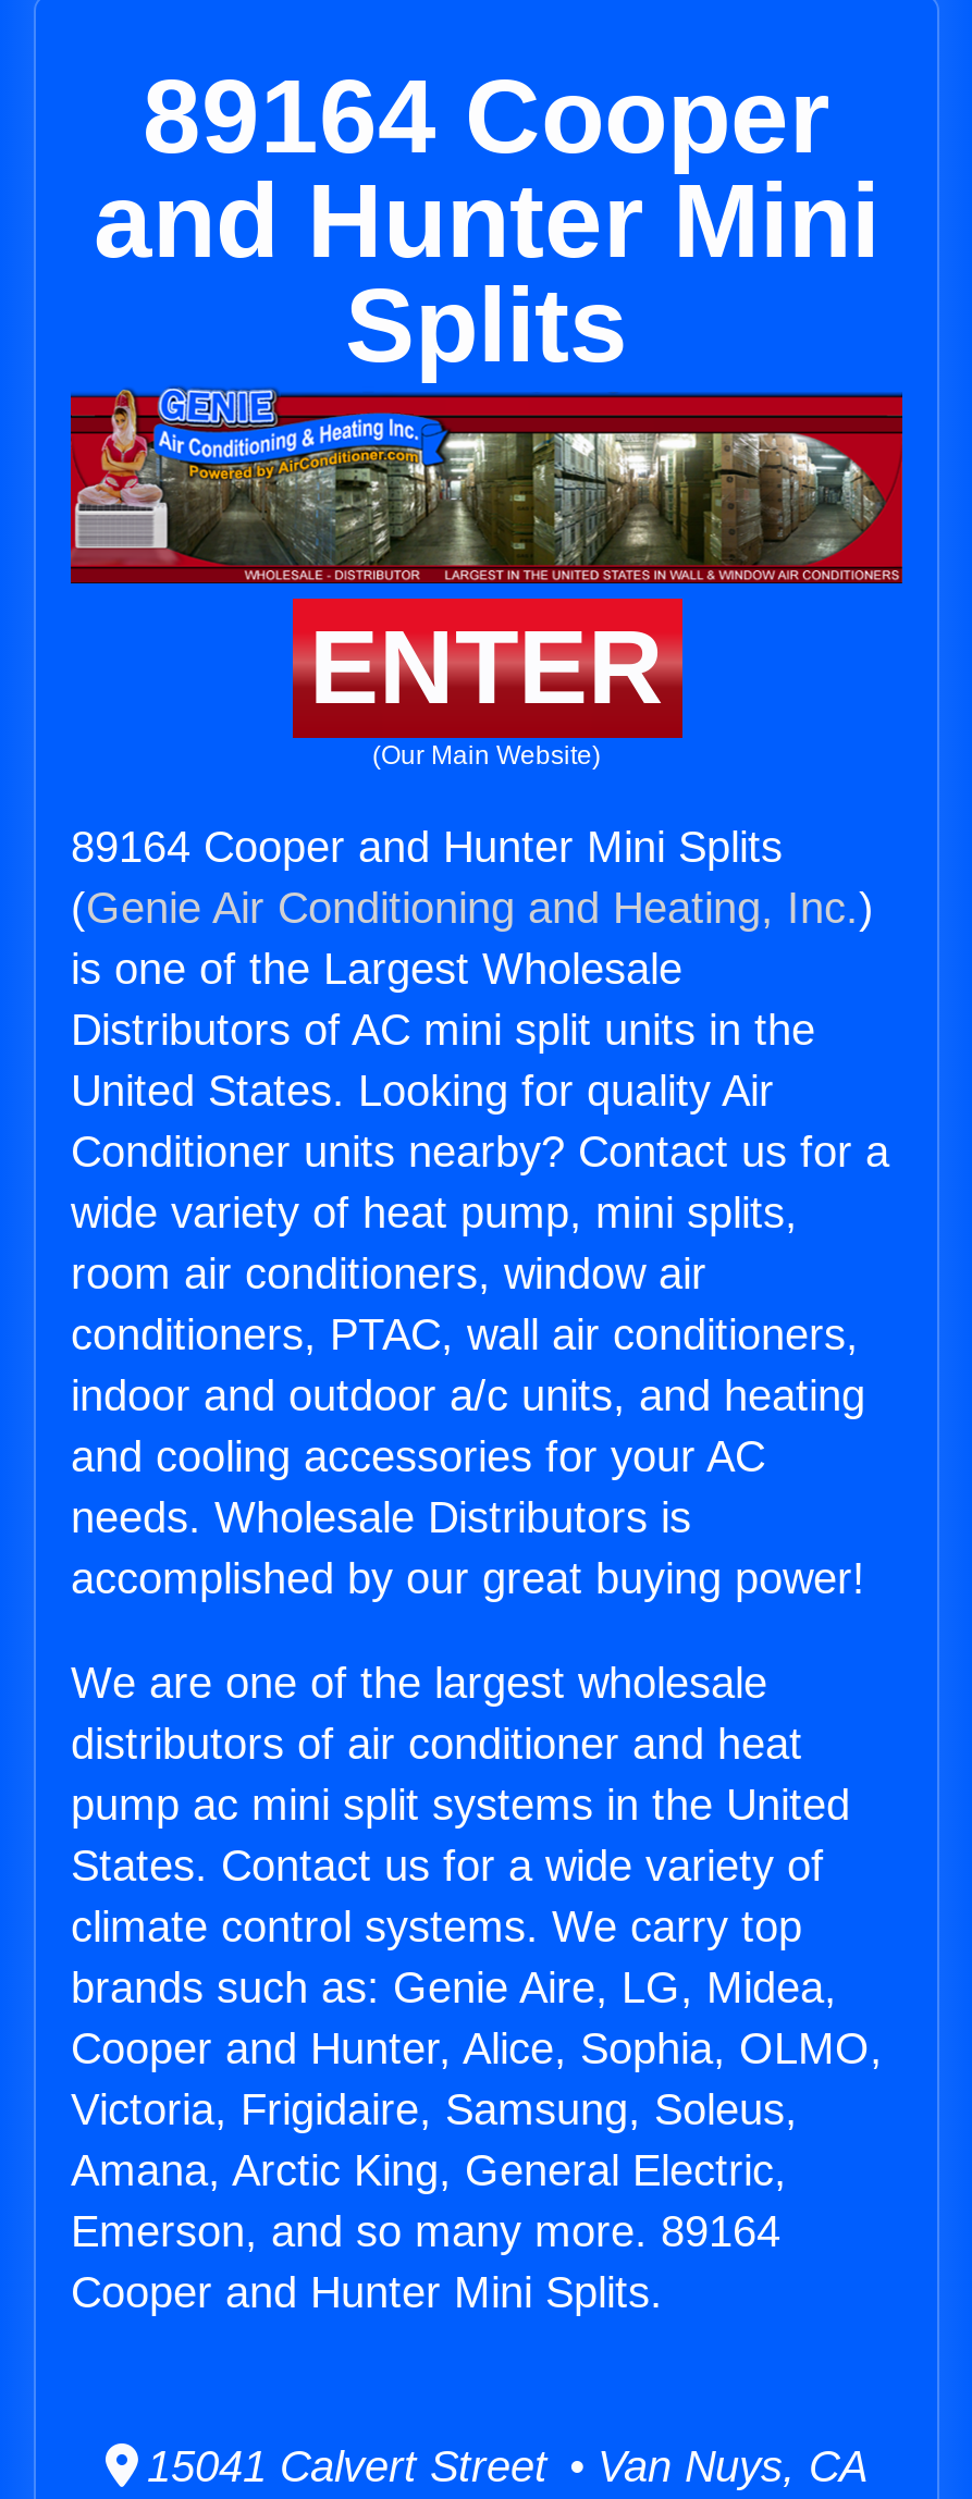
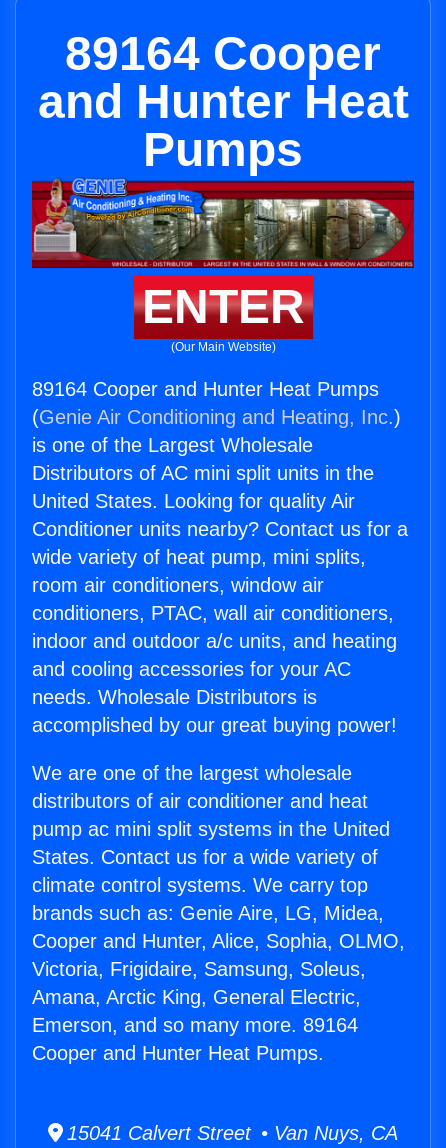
[94,163,879,383] and Hunter Mini | Splits -> [37,75,408,176] and Hunter Heat | Pumps
[71,823,783,871] 89164 Cooper and Hunter Mini Splits -> [32,378,379,400] 89164 Cooper and Hunter Heat Pumps
[71,2268,663,2316] Cooper and Hunter Mini Splits. -> [32,1042,324,1064] Cooper and Hunter Heat Pumps.

